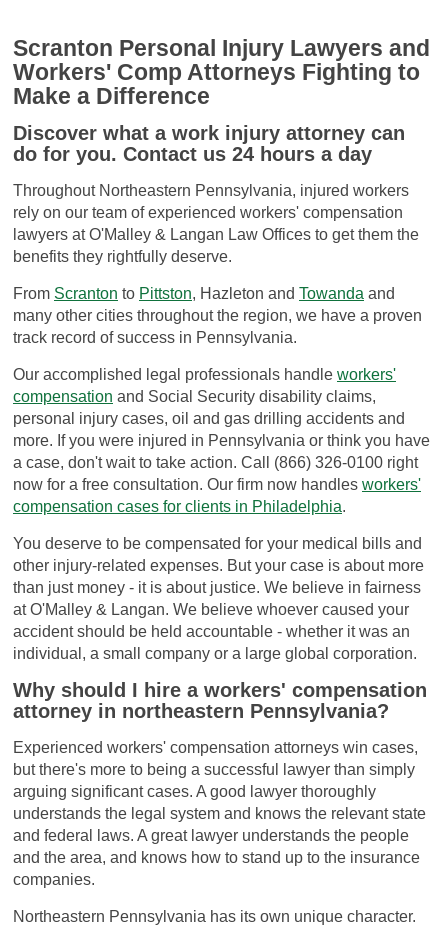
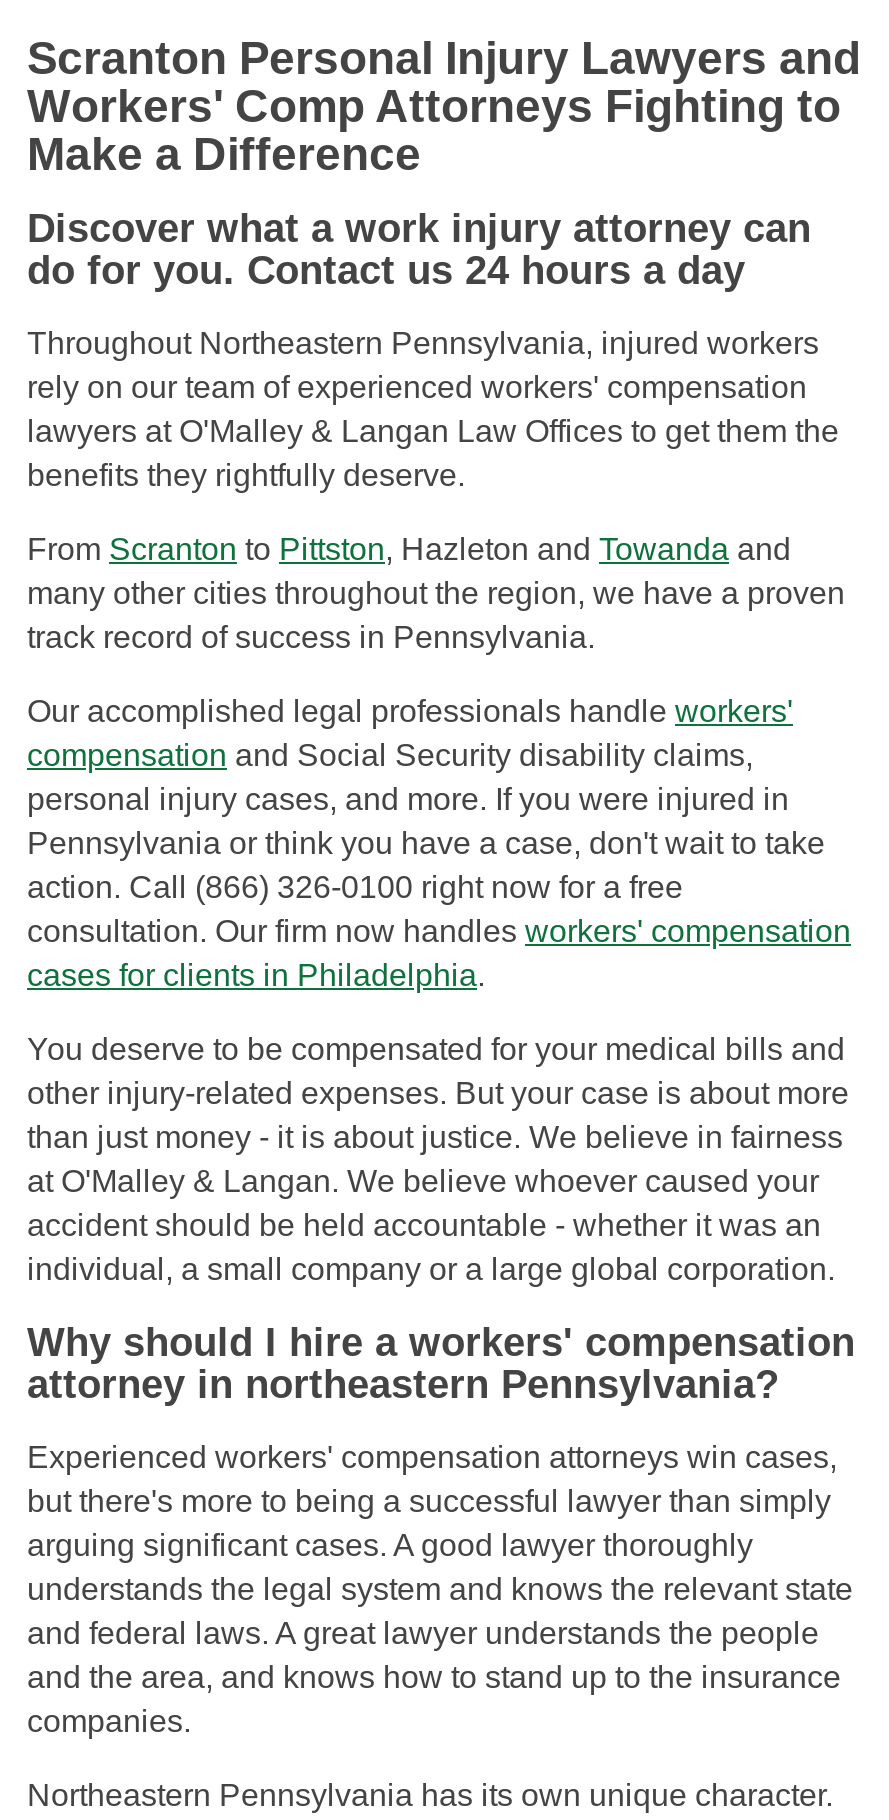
[13,410,430,515] personal injury cases, oil and gas drilling accidents and | more. If you were injured in Pennsylvania or think you have | a case, don't wait to take action. Call (866) 326-0100 right | now for a free consultation. Our firm now handles workers' | compensation cases for clients in Philadelphia. -> [27,782,851,992] personal injury cases, and more. If you were injured in | Pennsylvania or think you have a case, don't wait to take | action. Call (866) 326-0100 right now for a free | consultation. Our firm now handles workers' compensation | cases for clients in Philadelphia.

